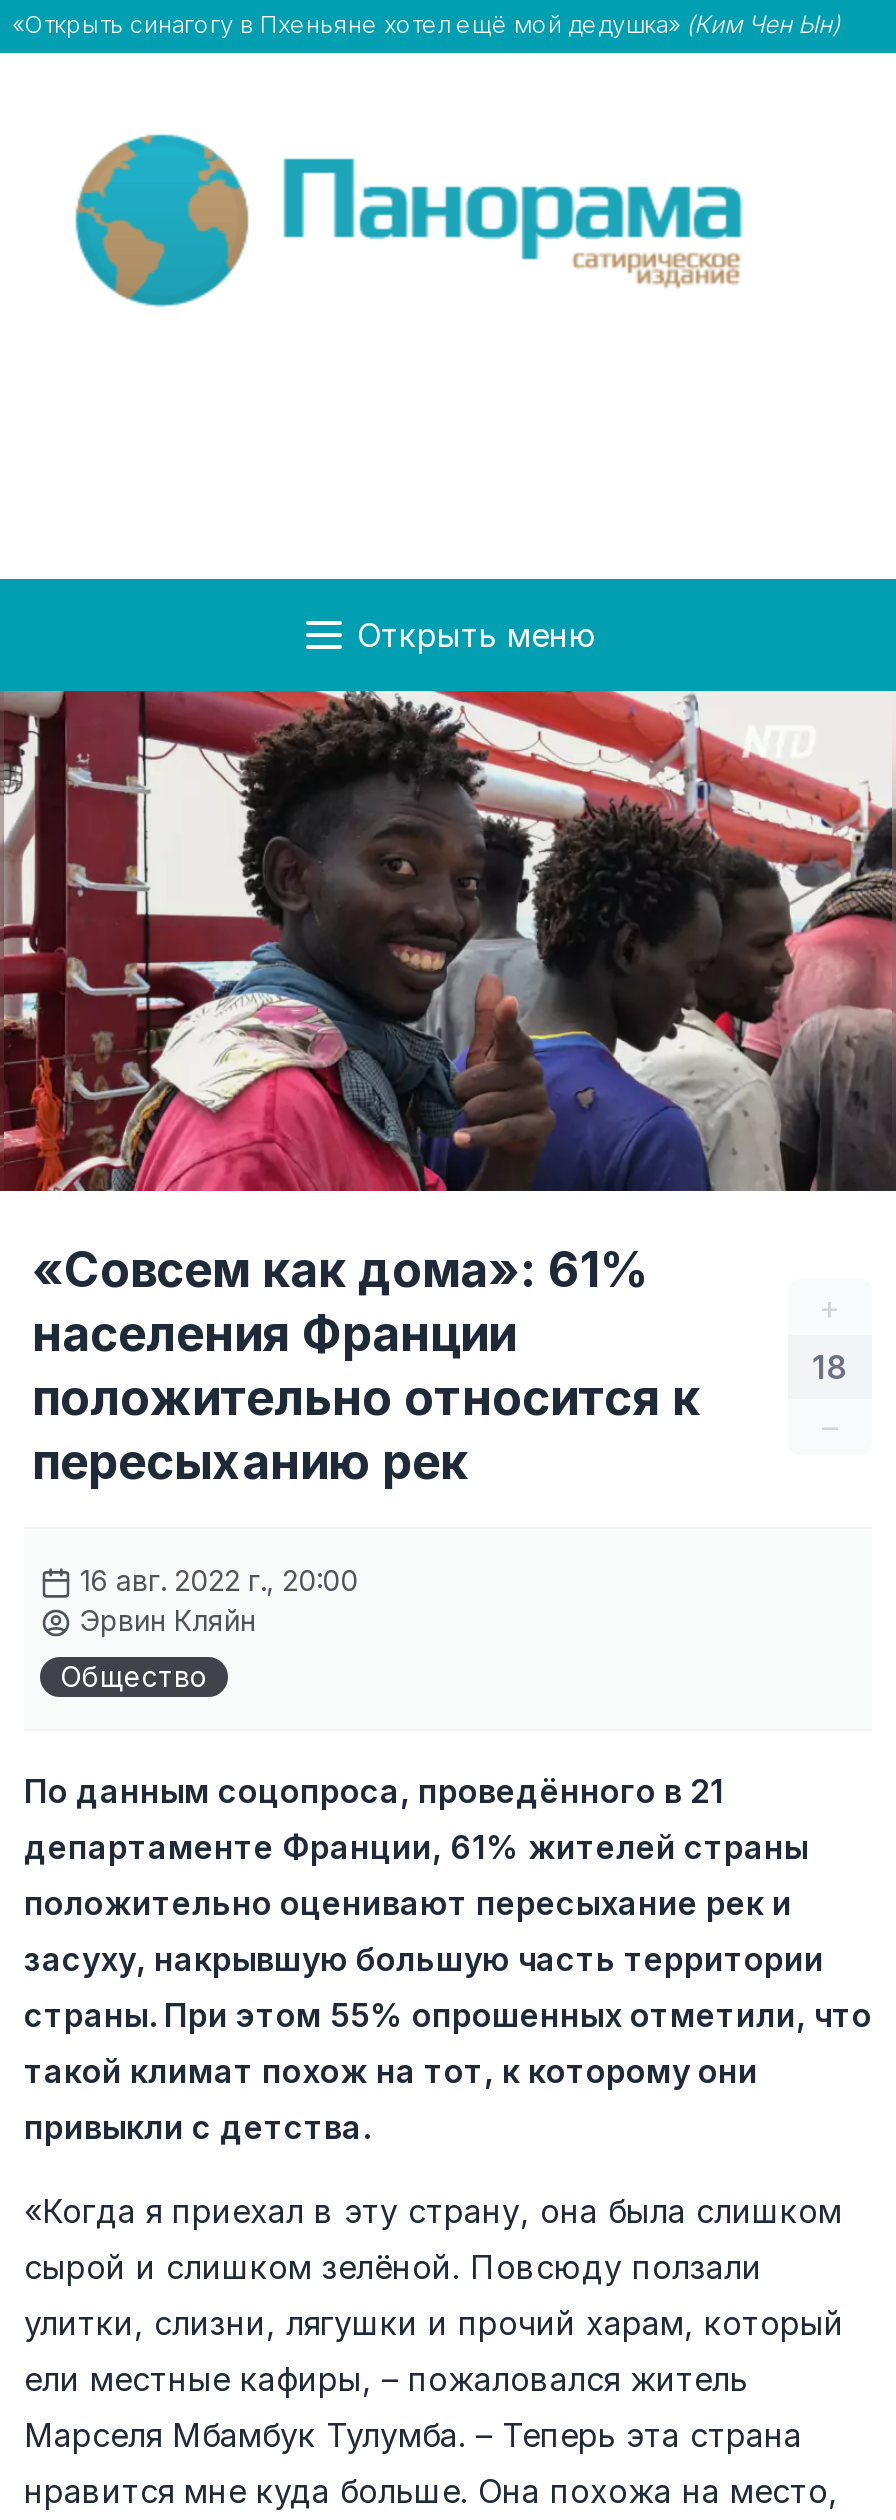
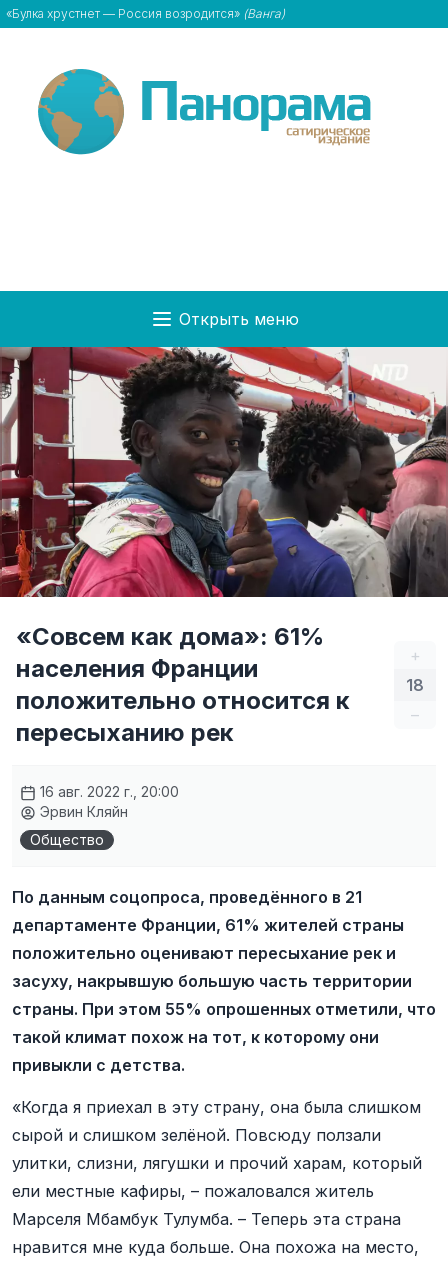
[12,9,840,39] «Открыть синагогу в Пхеньяне хотел ещё мой дедушка» (Ким Чен Ын) -> [6,6,285,21] «Булка хрустнет — Россия возродится» (Ванга)

